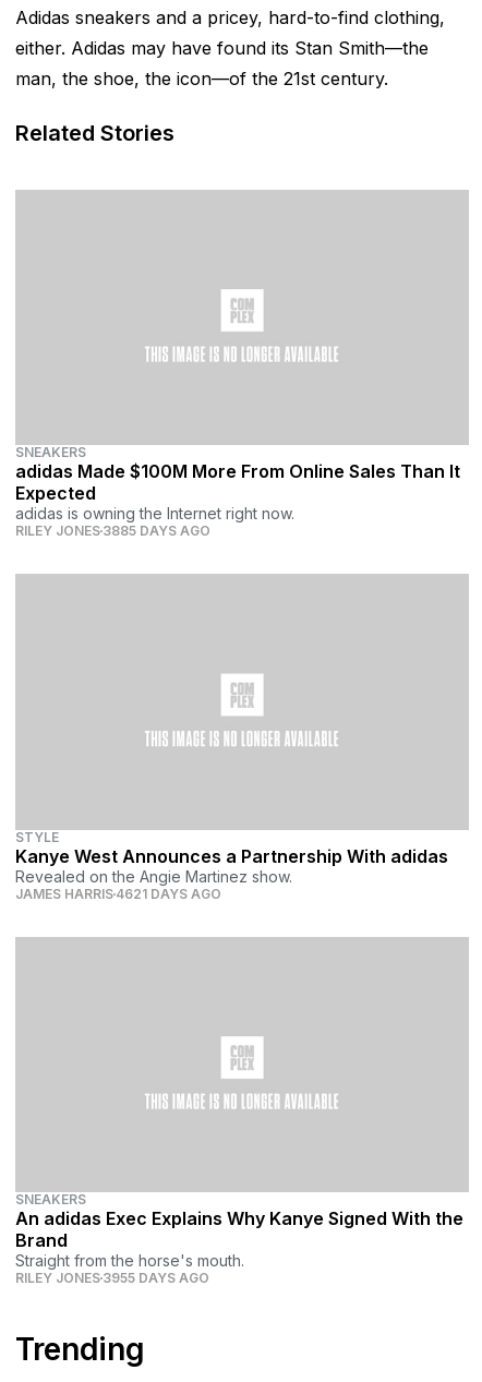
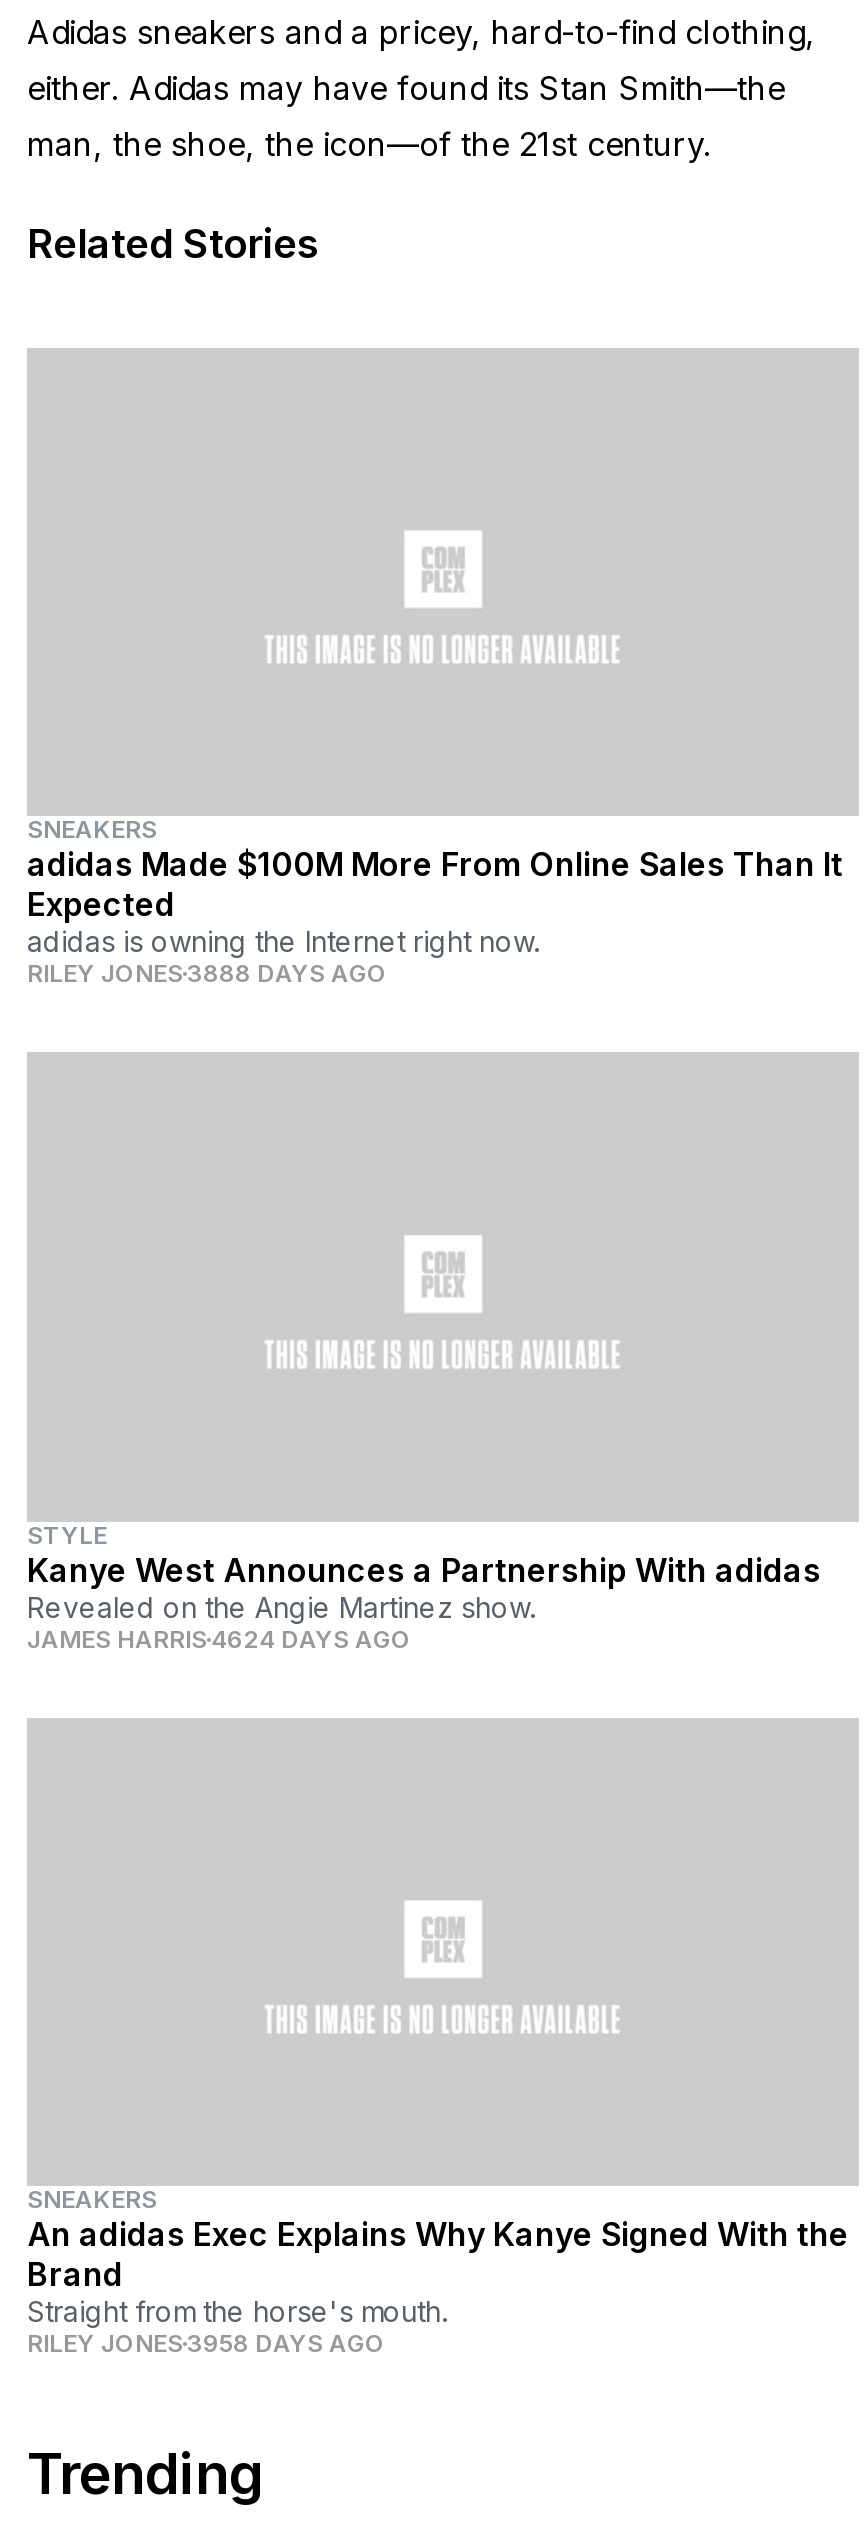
[15,523,210,539] RILEY JONES 3885 DAYS AGO -> [27,959,387,989] RILEY JONES 3888 DAYS AGO
[15,885,221,902] JAMES HARRIS 4621 DAYS AGO -> [27,1623,411,1653] JAMES HARRIS 4624 DAYS AGO
[15,1269,209,1286] RILEY JONES 3955 DAYS AGO -> [27,2328,385,2358] RILEY JONES 3958 DAYS AGO

